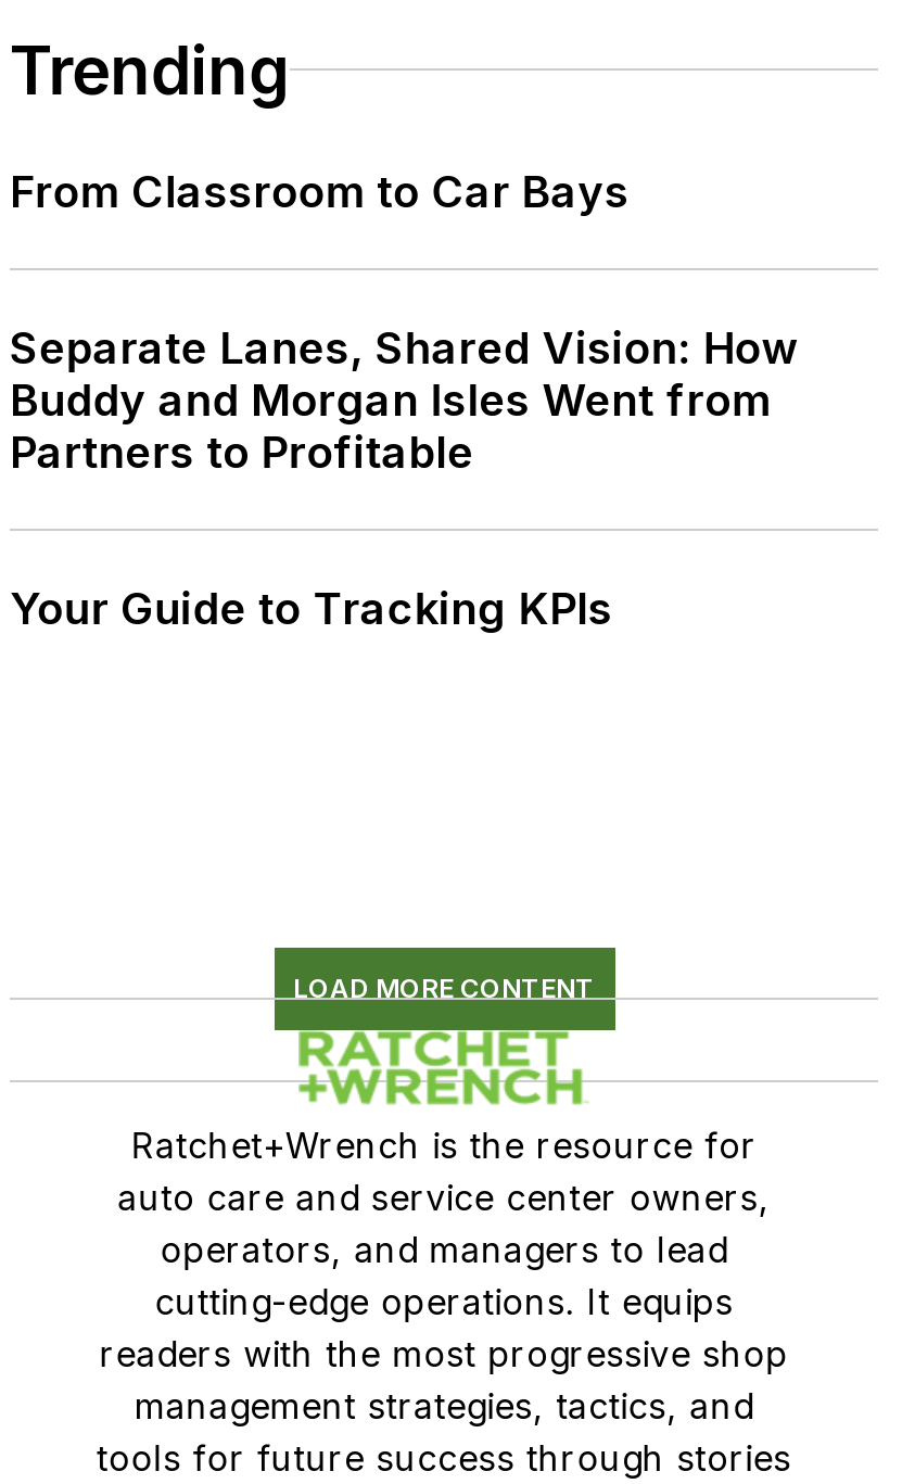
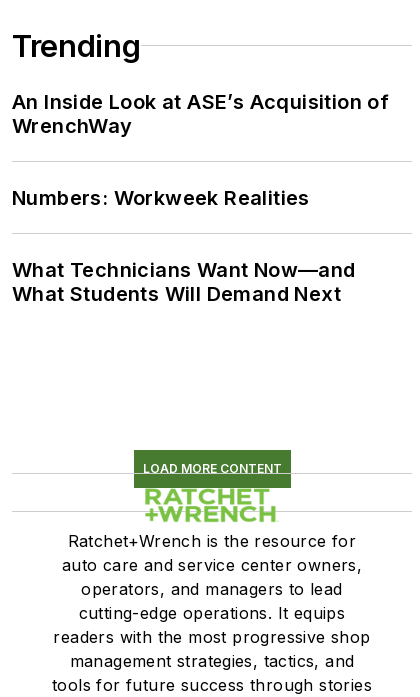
[10,166,629,218] From Classroom to Car Bays -> [12,90,389,138] An Inside Look at ASE’s Acquisition of | WrenchWay
[10,322,799,479] Separate Lanes, Shared Vision: How | Buddy and Morgan Isles Went from | Partners to Profitable -> [12,186,310,210] Numbers: Workweek Realities
[10,583,613,635] Your Guide to Tracking KPIs -> [12,258,356,306] What Technicians Want Now—and | What Students Will Demand Next

